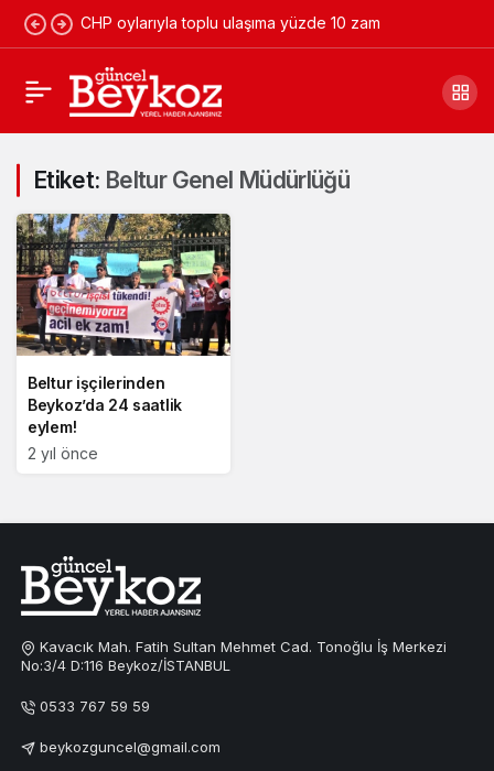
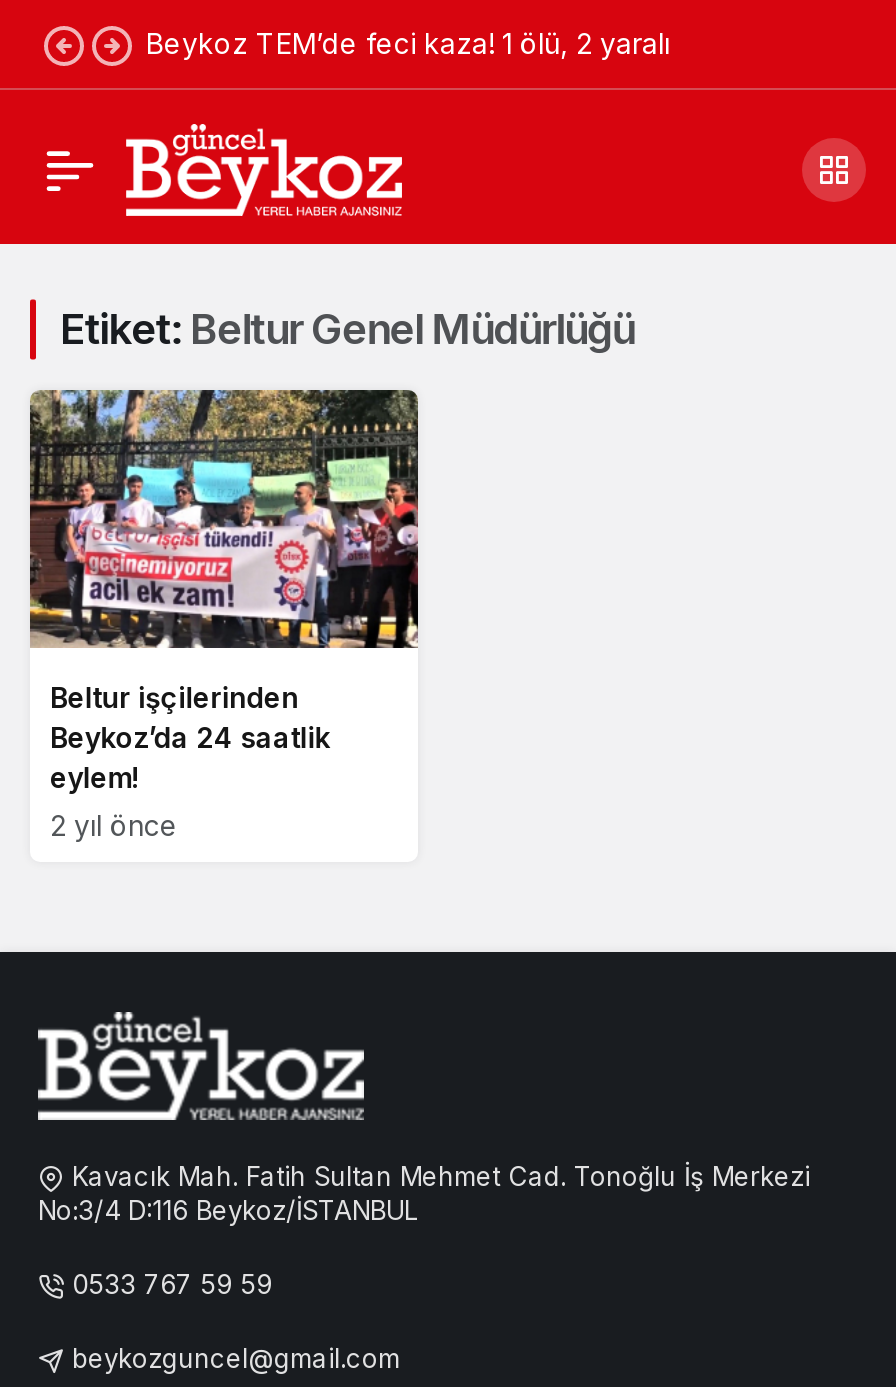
[80,13,380,32] CHP oylarıyla toplu ulaşıma yüzde 10 zam -> [146,26,670,60] Beykoz TEM’de feci kaza! 1 ölü, 2 yaralı

